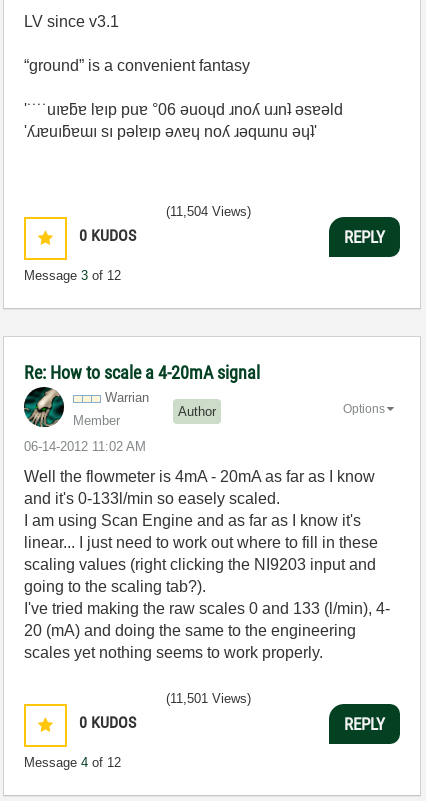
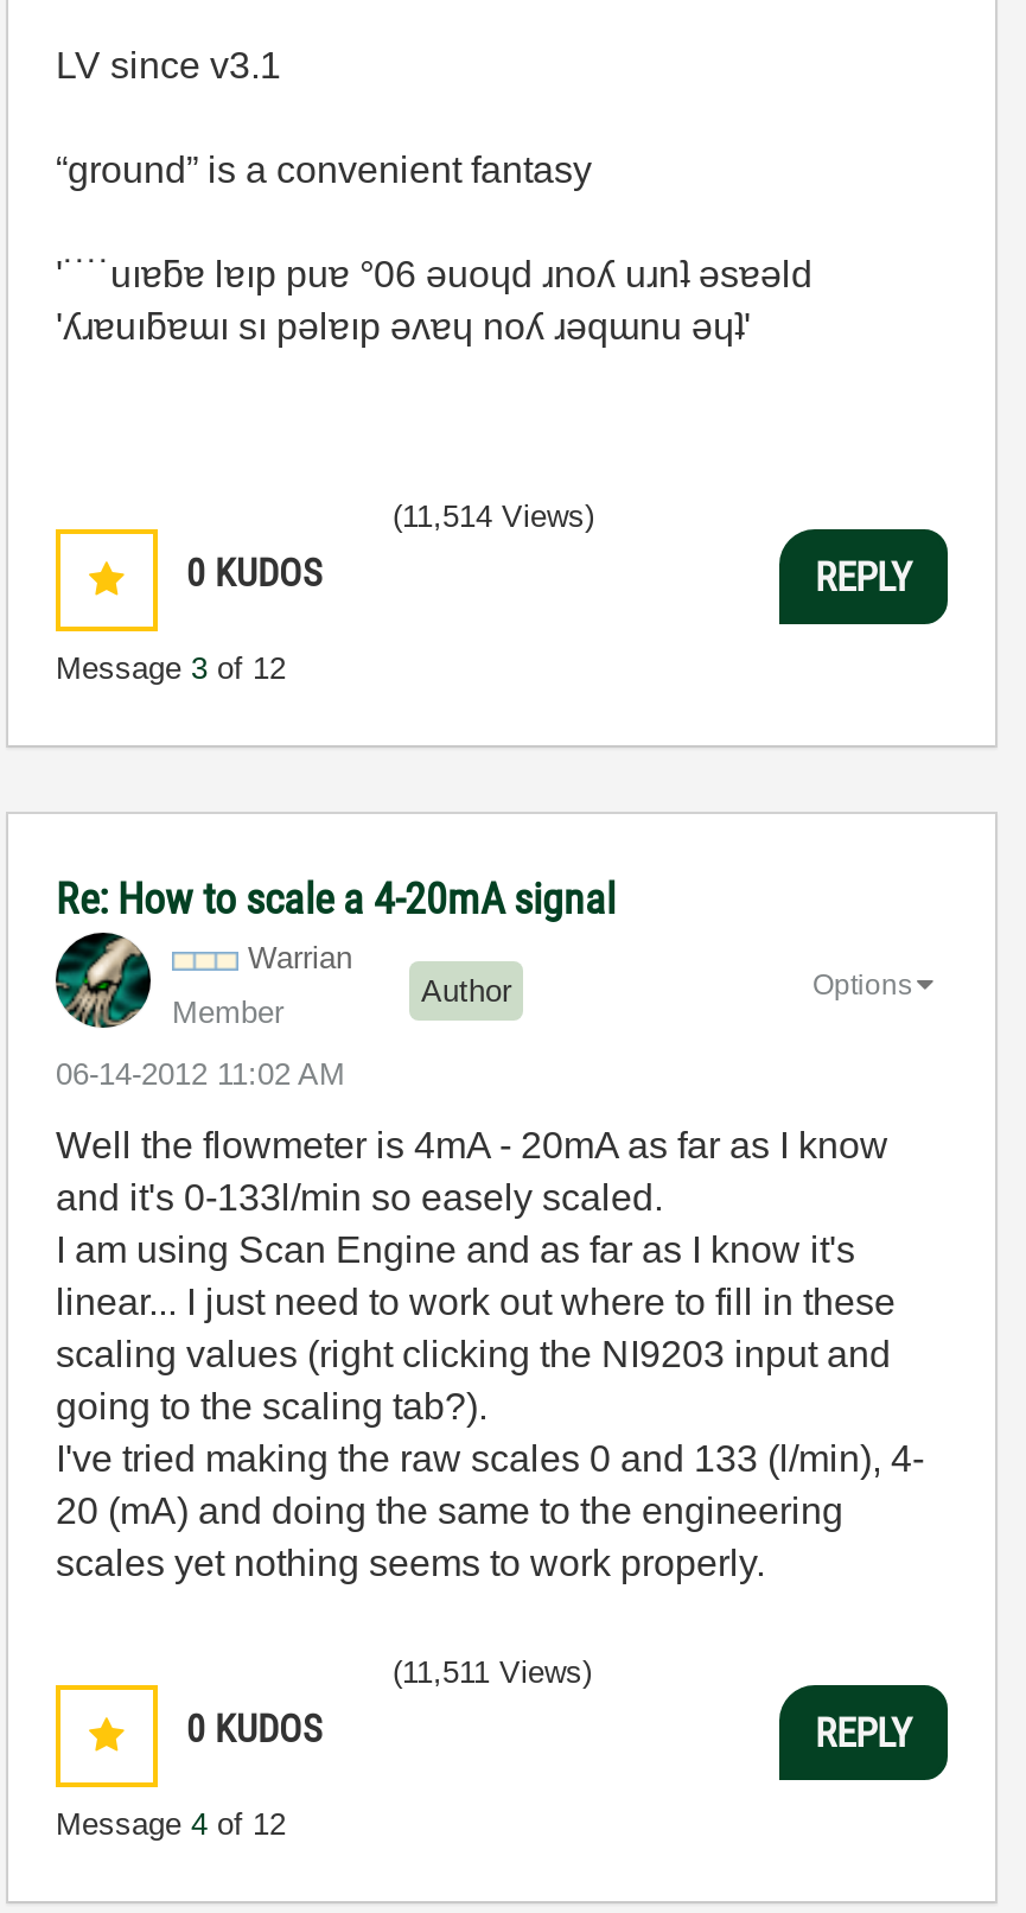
[166,204,251,219] (11,504 Views) -> [393,498,594,534] (11,514 Views)
[166,691,251,706] (11,501 Views) -> [393,1654,592,1690] (11,511 Views)

